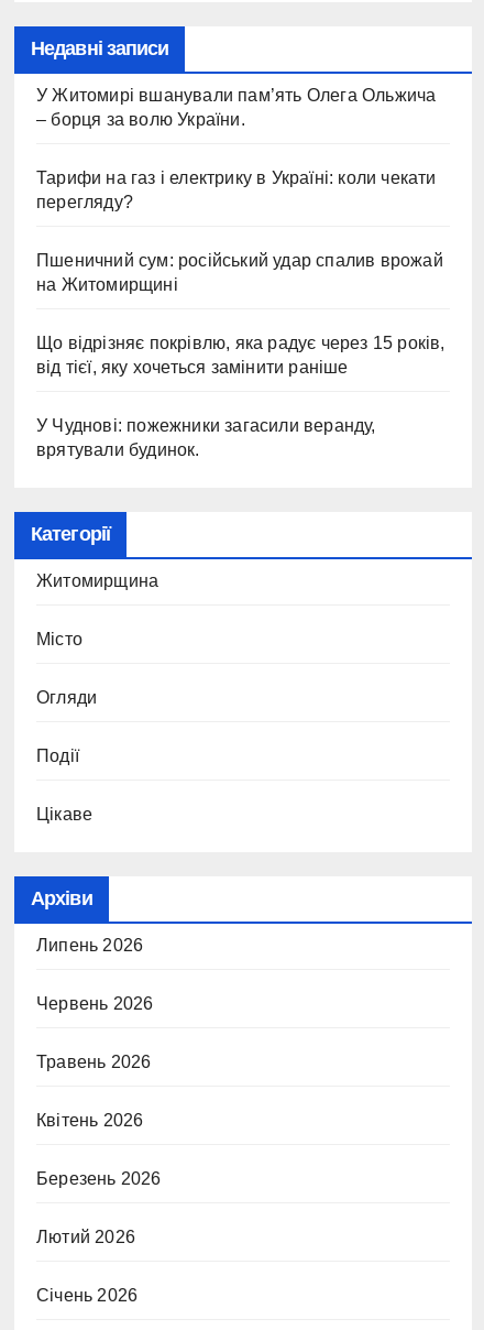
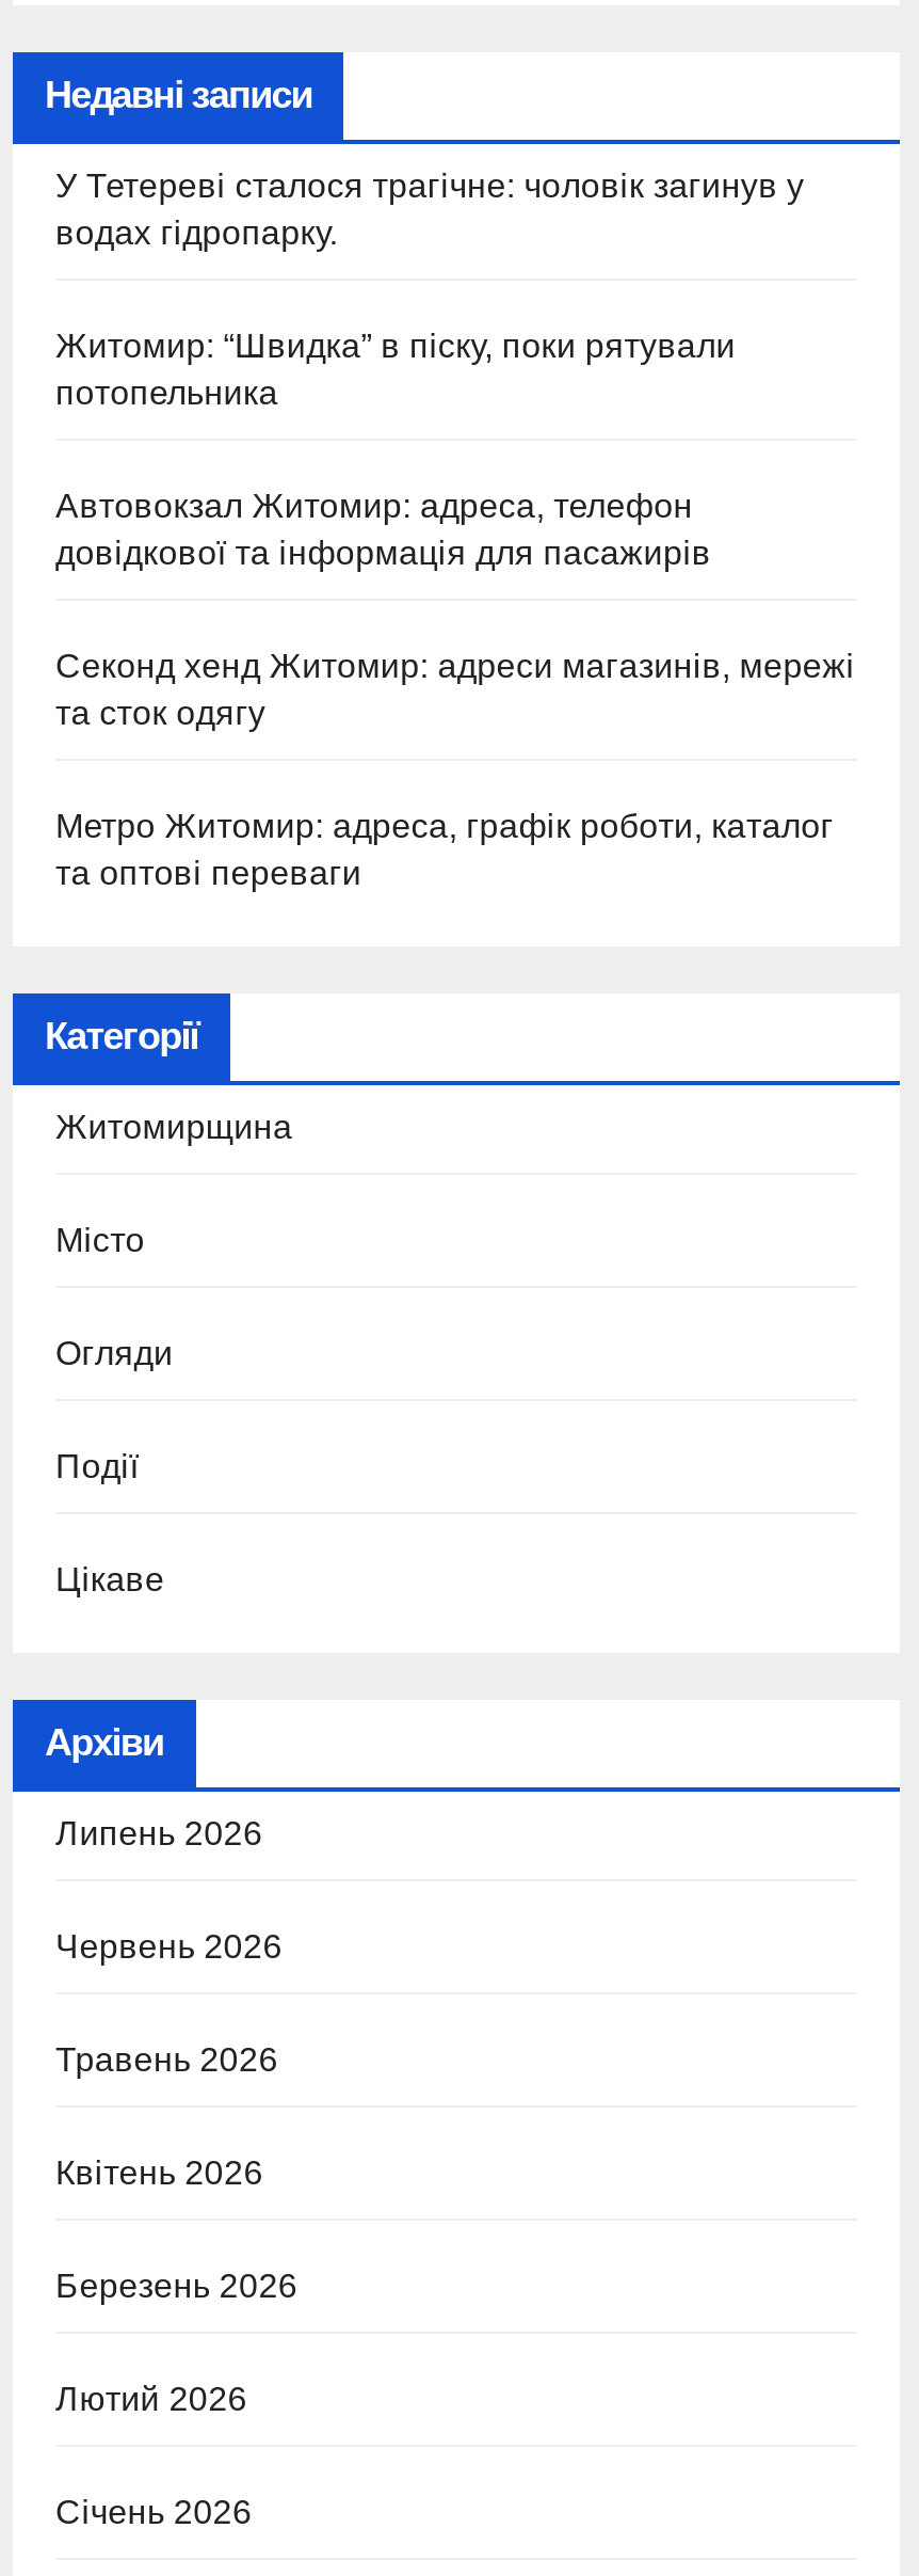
[36,86,436,129] У Житомирі вшанували пам’ять Олега Ольжича | – борця за волю України. -> [55,168,804,252] У Тетереві сталося трагічне: чоловік загинув у | водах гідропарку.
[36,169,436,212] Тарифи на газ і електрику в Україні: коли чекати | перегляду? -> [55,328,736,412] Житомир: “Швидка” в піску, поки рятували | потопельника
[36,251,443,294] Пшеничний сум: російський удар спалив врожай | на Житомирщині -> [55,489,711,572] Автовокзал Житомир: адреса, телефон | довідкової та інформація для пасажирів
[36,334,445,377] Що відрізняє покрівлю, яка радує через 15 років, | від тієї, яку хочеться замінити раніше -> [55,649,855,732] Секонд хенд Житомир: адреси магазинів, мережі | та сток одягу
[36,417,376,460] У Чуднові: пожежники загасили веранду, | врятували будинок. -> [55,809,834,892] Метро Житомир: адреса, графік роботи, каталог | та оптові переваги

